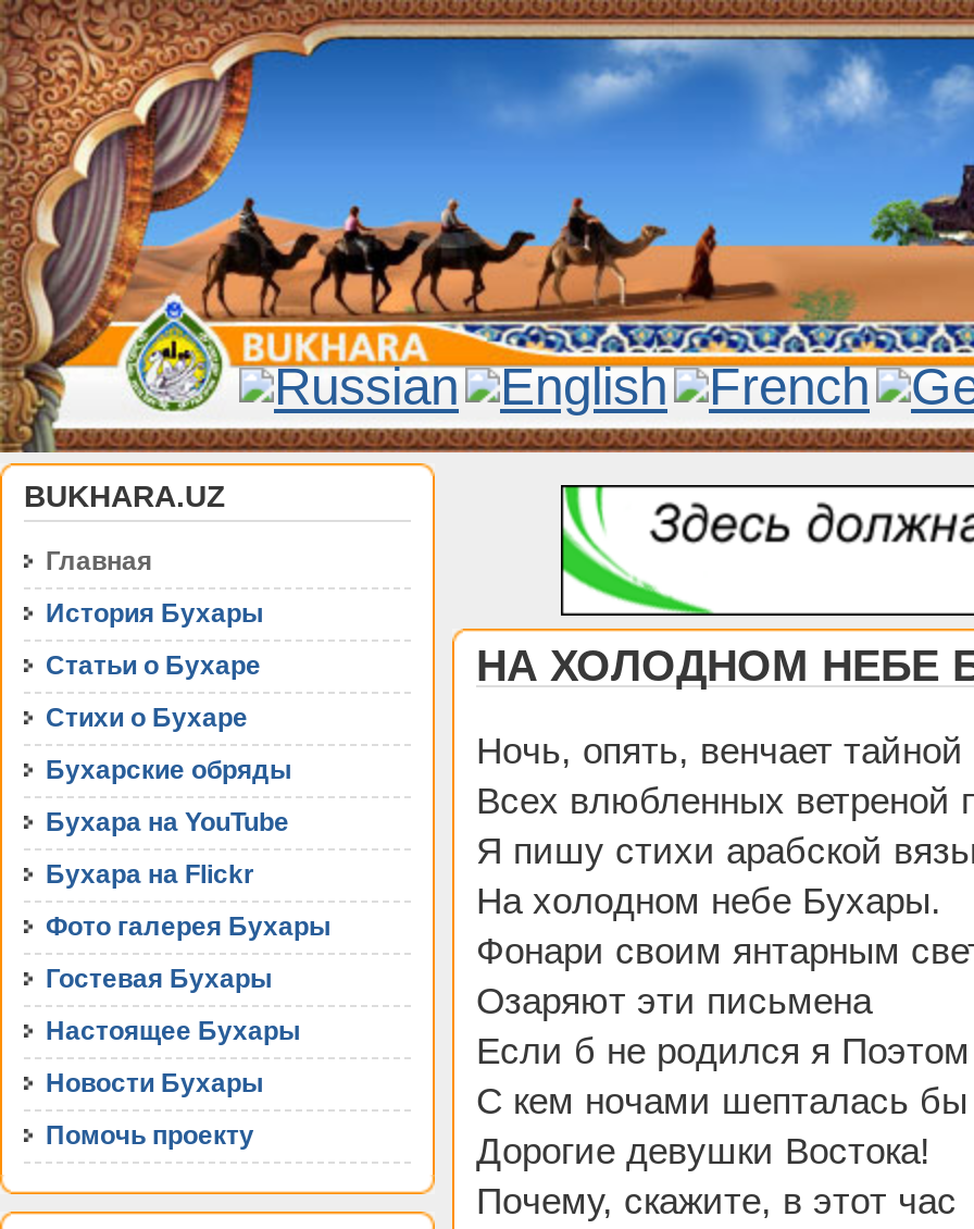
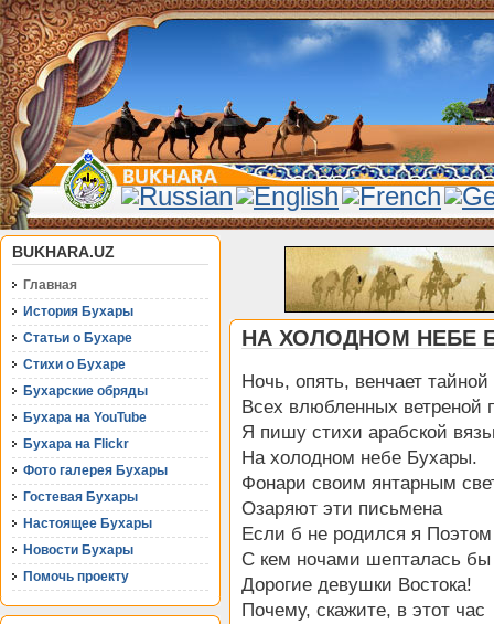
[561,485,967,616] [image] -> [284,246,491,313] [image]

